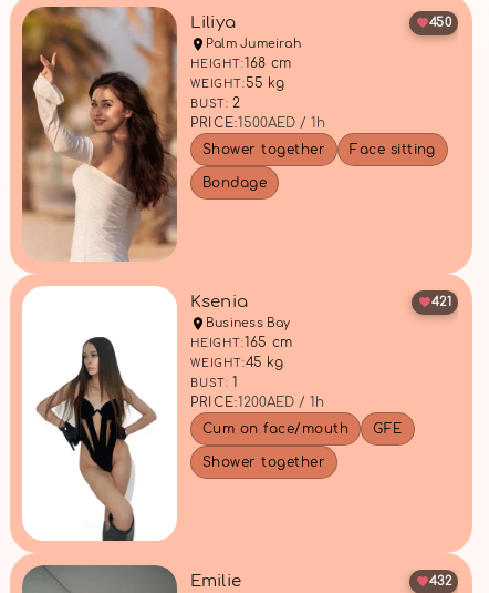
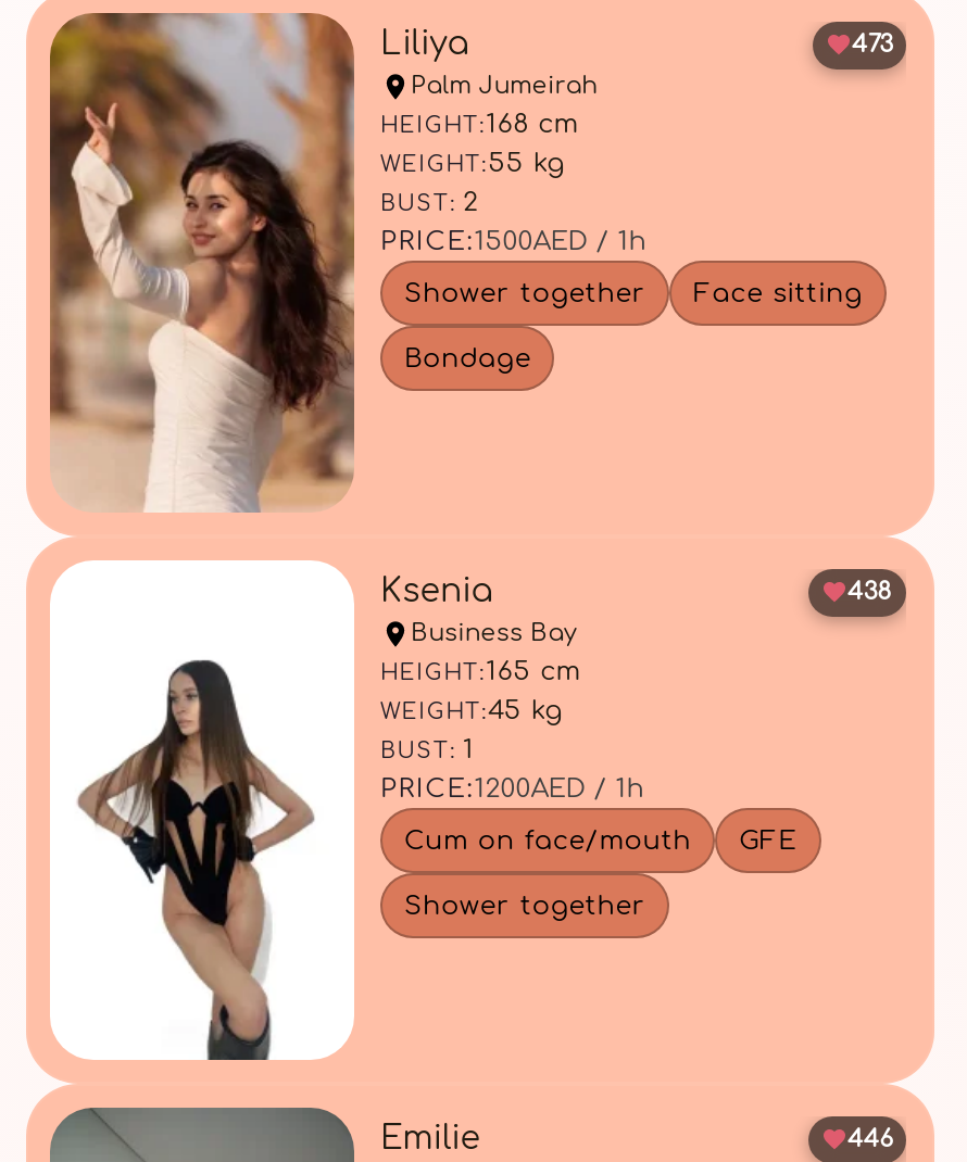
[429,15,451,30] 450 -> [852,30,893,58] 473
[431,295,451,309] 421 -> [847,577,893,606] 438
[429,574,451,588] 432 -> [847,1125,893,1153] 446

